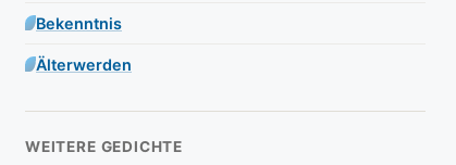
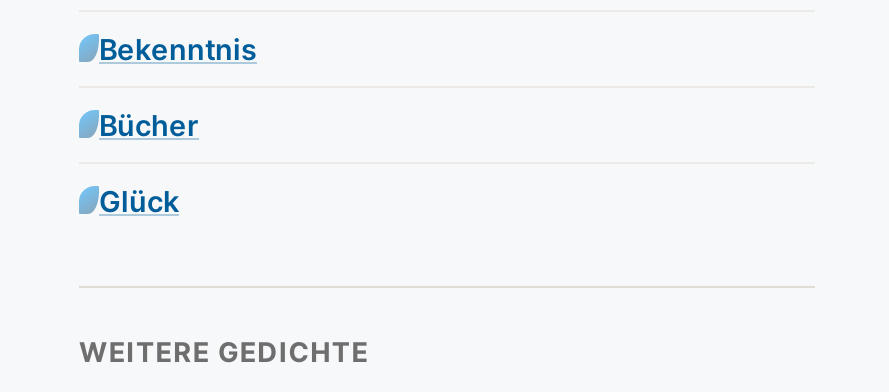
[36,55,132,73] Älterwerden -> [99,107,199,217] Bücher | Glück

